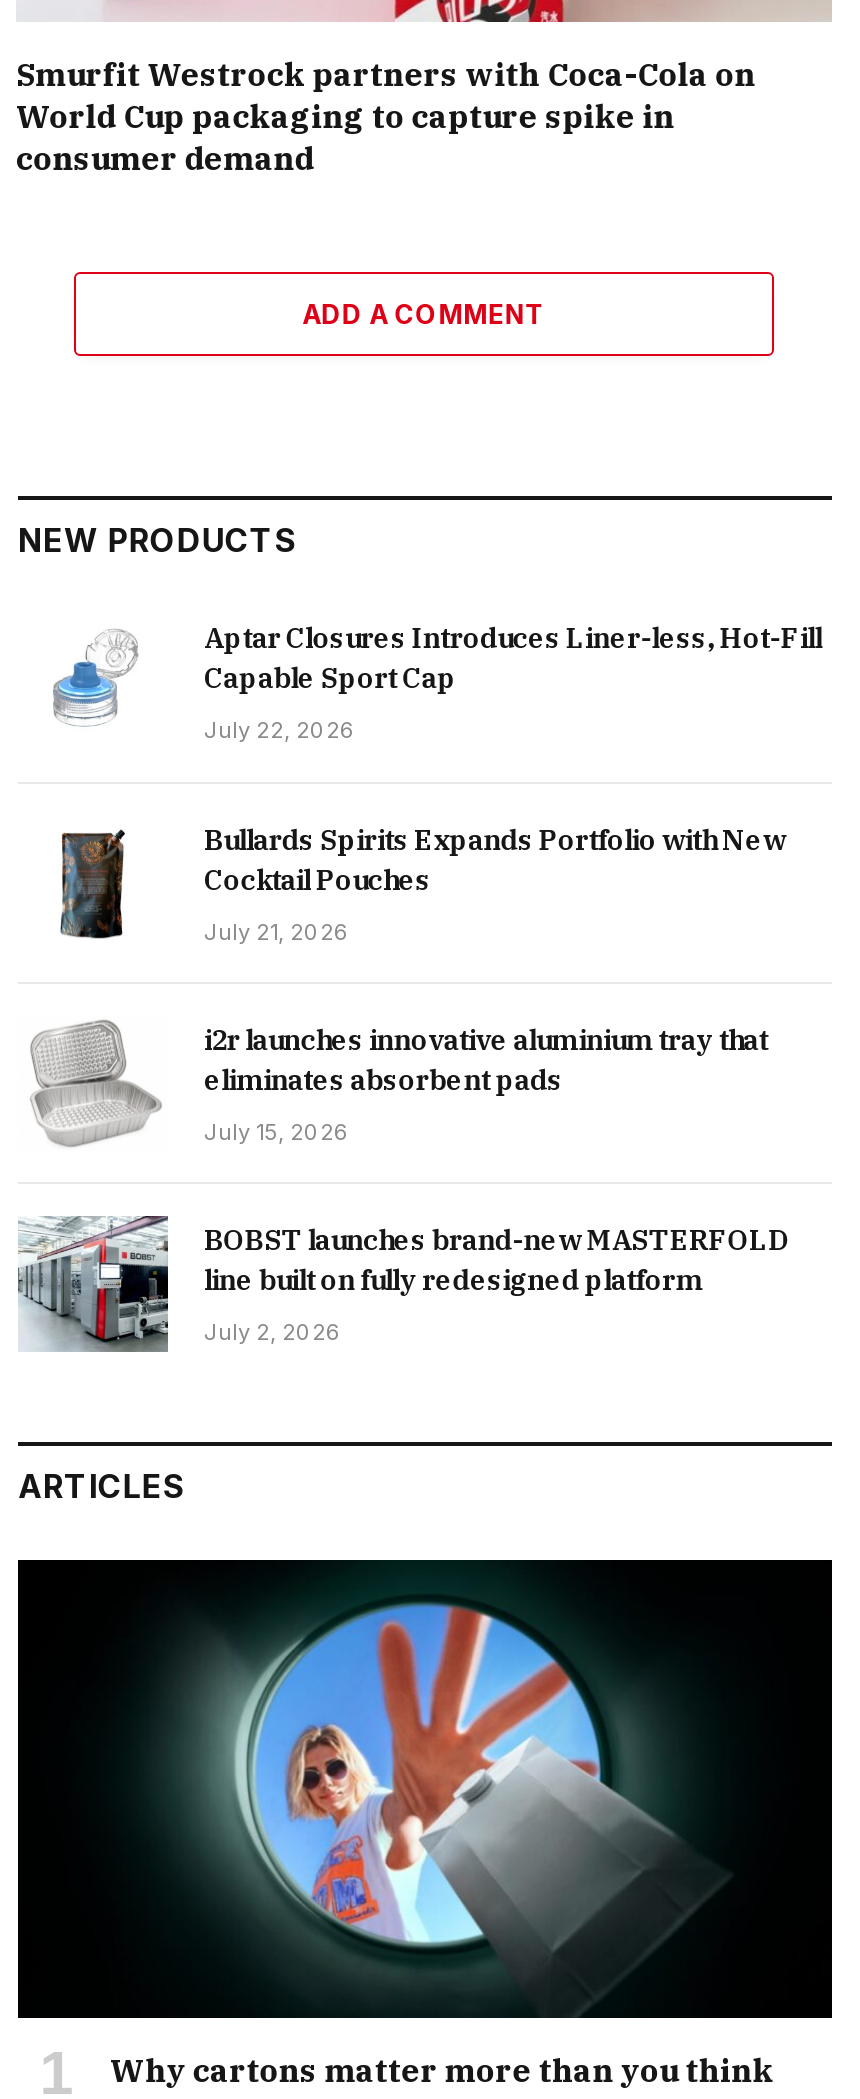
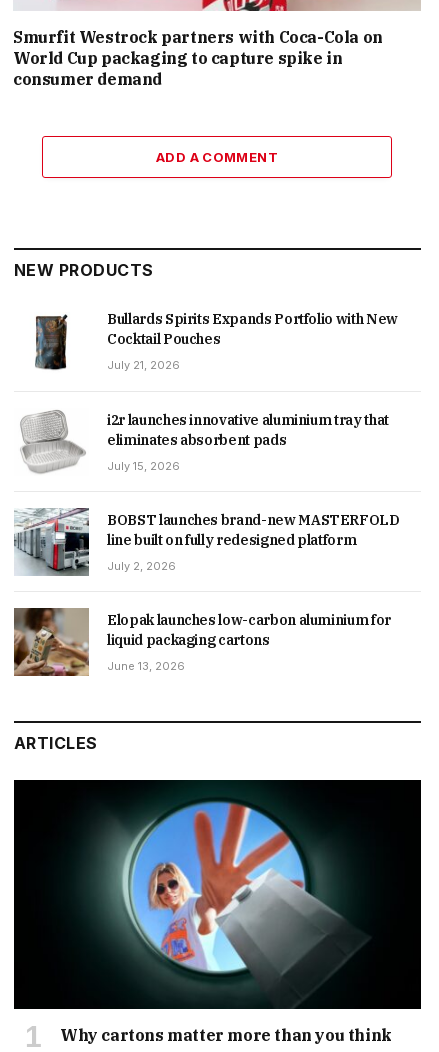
[52,621,822,745] [image] | Aptar Closures Introduces Liner-less, Hot-Fill | Capable Sport Cap | July 22, 2026 -> none
moved [58,821,790,1346] -> [34,310,400,573]: [image] | Bullards Spirits Expands Portfolio with New | Cocktail Pouches | ... | line built on fully redesigned platform | July 2, 2026
none -> [13,607,391,677] [image] | Elopak launches low-carbon aluminium for | liquid packaging cartons | June 13, 2026

